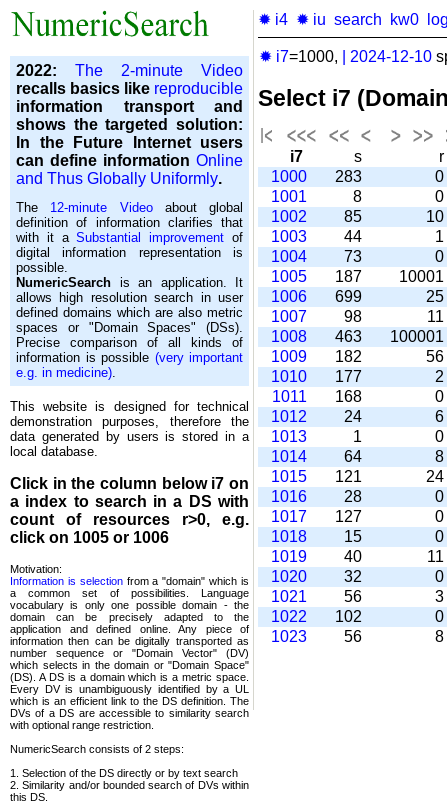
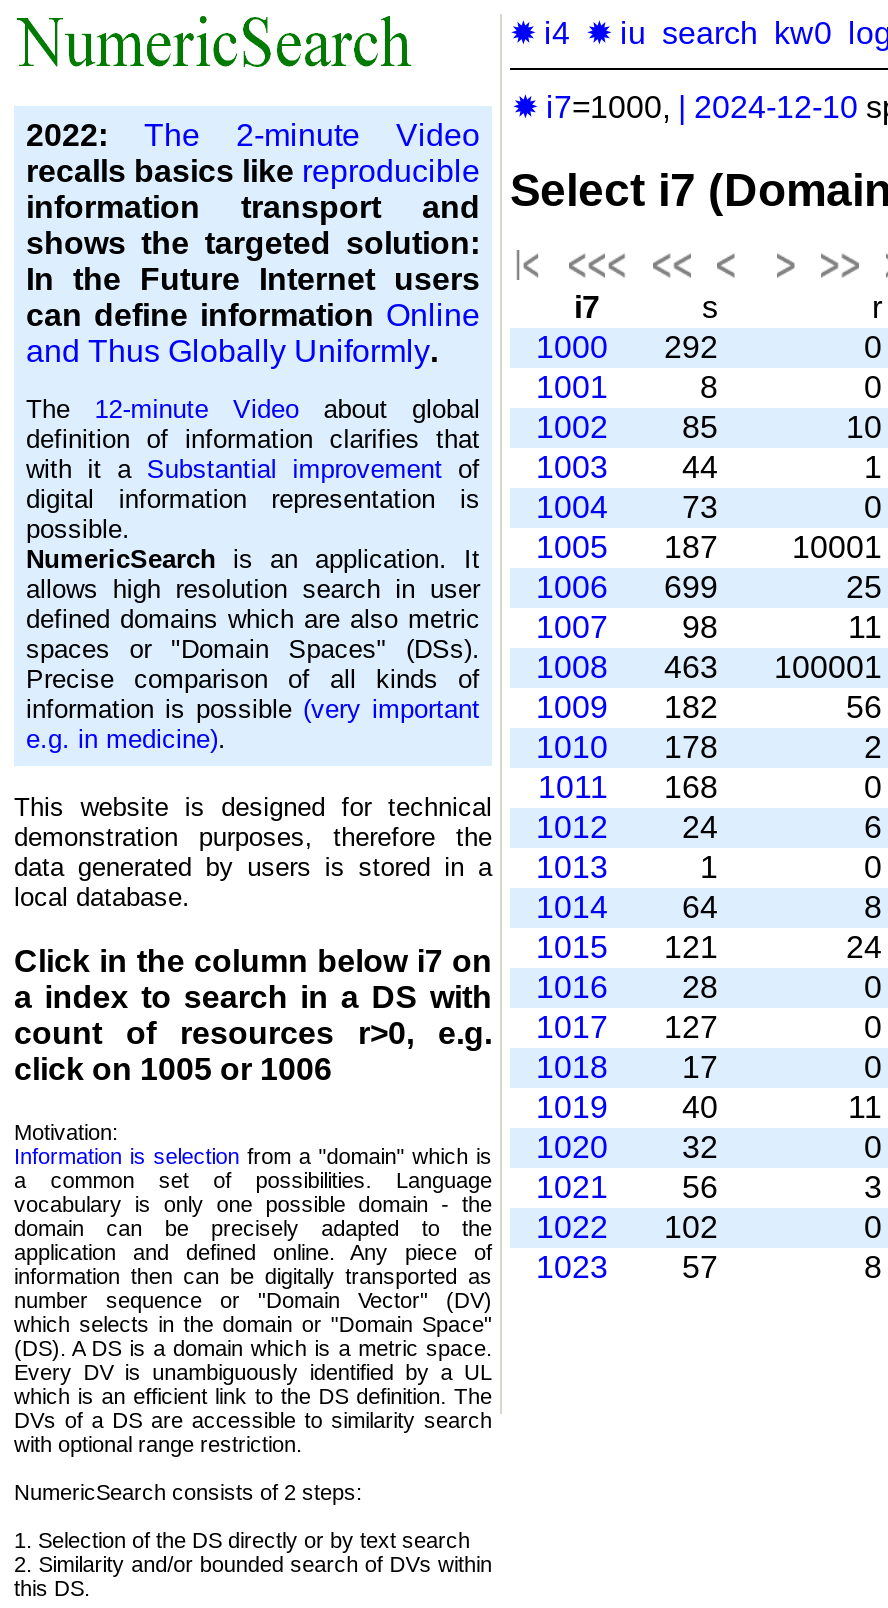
[271,168,366,185] 1000 283 -> [536,330,726,364] 1000 292
[271,368,366,385] 1010 177 -> [536,730,726,764] 1010 178
[344,528,366,545] 15 -> [682,1050,726,1084] 17
[344,628,366,645] 56 -> [682,1250,726,1284] 57

